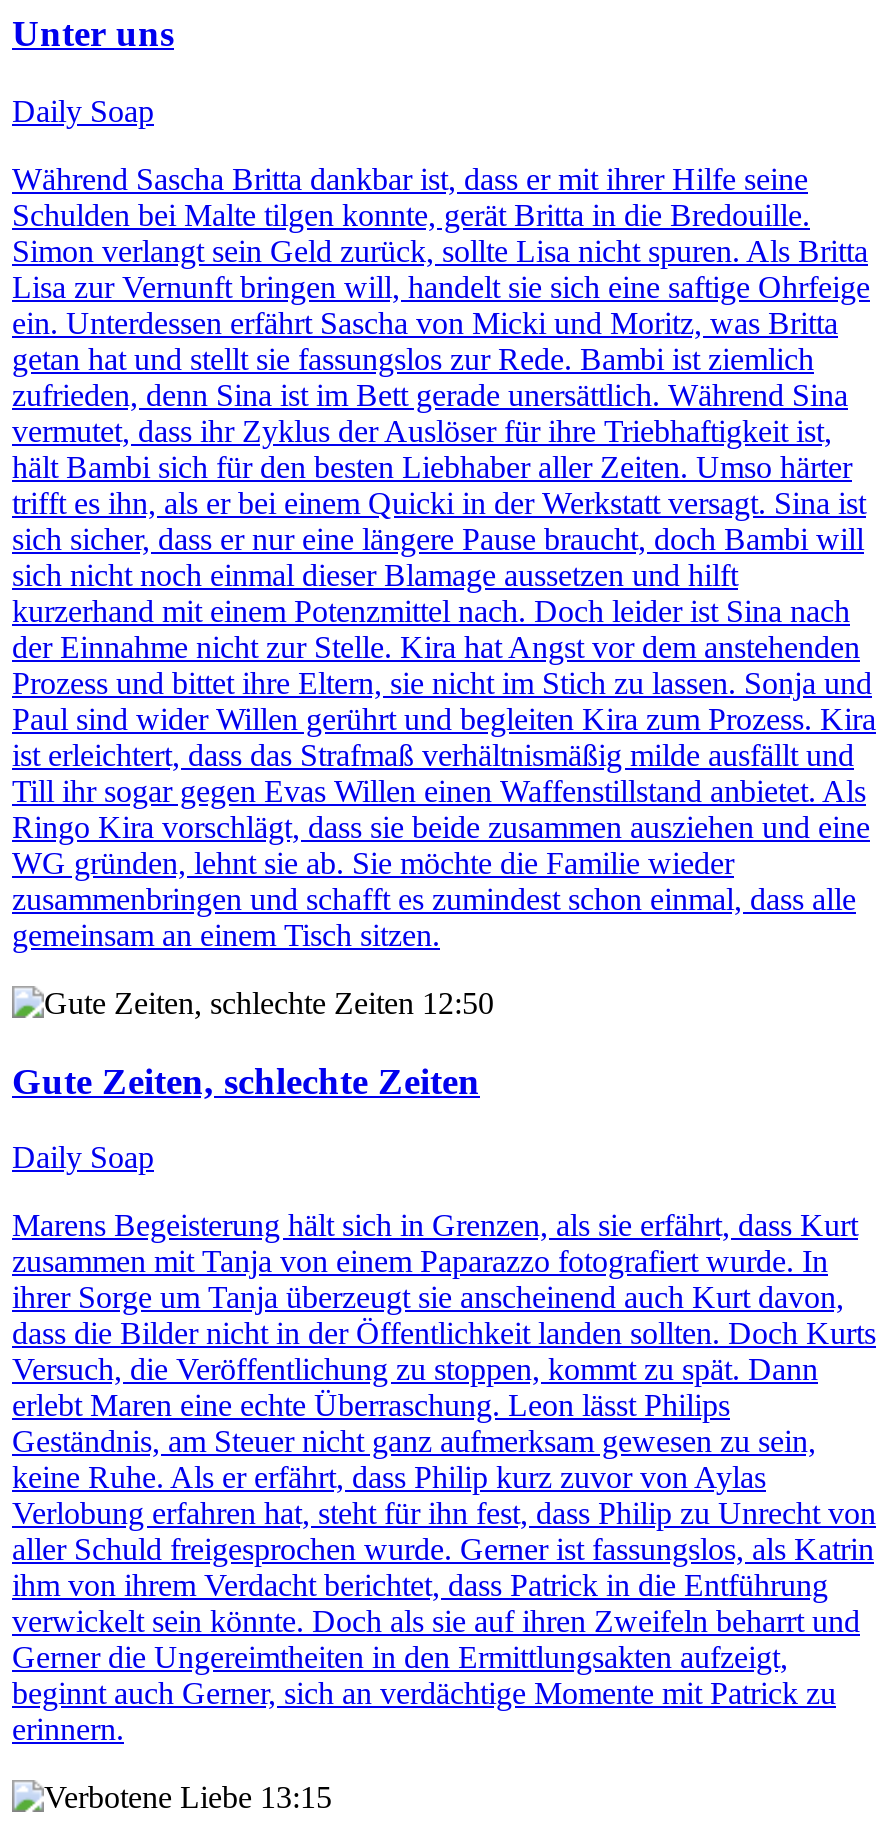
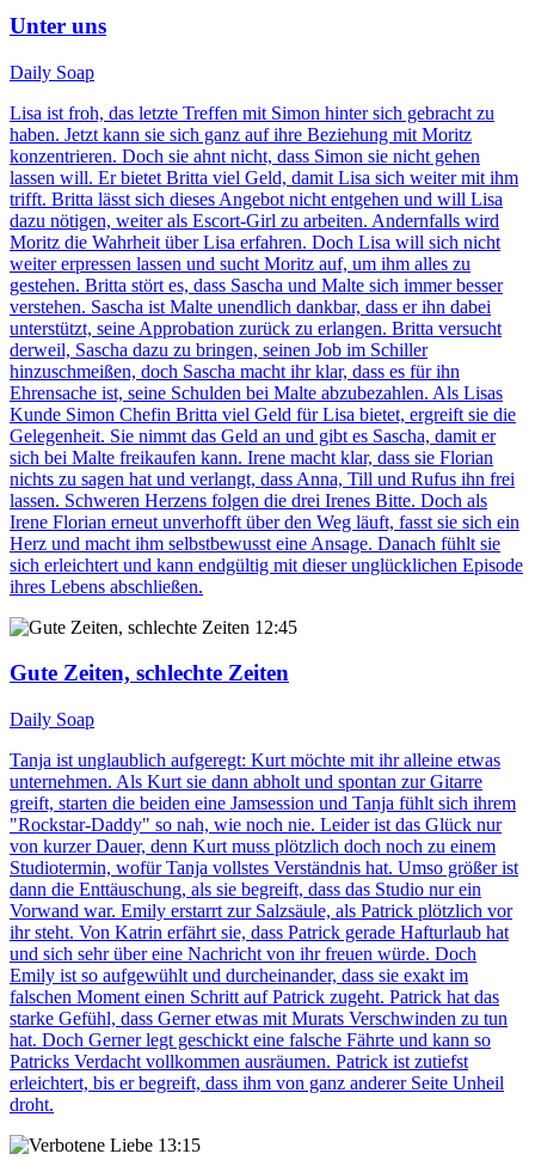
[12,162,876,952] Während Sascha Britta dankbar ist, dass er mit ihrer Hilfe seine | Schulden bei Malte tilgen konnte, gerät Britta in die Bredouille. | Simon verlangt sein Geld zurück, sollte Lisa nicht spuren. Als Britta | Lisa zur Vernunft bringen will, handelt sie sich eine saftige Ohrfeige | ein. Unterdessen erfährt Sascha von Micki und Moritz, was Britta | getan hat und stellt sie fassungslos zur Rede. Bambi ist ziemlich | zufrieden, denn Sina ist im Bett gerade unersättlich. Während Sina | vermutet, dass ihr Zyklus der Auslöser für ihre Triebhaftigkeit ist, | hält Bambi sich für den besten Liebhaber aller Zeiten. Umso härter | trifft es ihn, als er bei einem Quicki in der Werkstatt versagt. Sina ist | sich sicher, dass er nur eine längere Pause braucht, doch Bambi will | sich nicht noch einmal dieser Blamage aussetzen und hilft | kurzerhand mit einem Potenzmittel nach. Doch leider ist Sina nach | der Einnahme nicht zur Stelle. Kira hat Angst vor dem anstehenden | Prozess und bittet ihre Eltern, sie nicht im Stich zu lassen. Sonja und | Paul sind wider Willen gerührt und begleiten Kira zum Prozess. Kira | ist erleichtert, dass das Strafmaß verhältnismäßig milde ausfällt und | Till ihr sogar gegen Evas Willen einen Waffenstillstand anbietet. Als | Ringo Kira vorschlägt, dass sie beide zusammen ausziehen und eine | WG gründen, lehnt sie ab. Sie möchte die Familie wieder | zusammenbringen und schafft es zumindest schon einmal, dass alle | gemeinsam an einem Tisch sitzen. -> [10,102,523,596] Lisa ist froh, das letzte Treffen mit Simon hinter sich gebracht zu | haben. Jetzt kann sie sich ganz auf ihre Beziehung mit Moritz | konzentrieren. Doch sie ahnt nicht, dass Simon sie nicht gehen | lassen will. Er bietet Britta viel Geld, damit Lisa sich weiter mit ihm | trifft. Britta lässt sich dieses Angebot nicht entgehen und will Lisa | dazu nötigen, weiter als Escort-Girl zu arbeiten. Andernfalls wird | Moritz die Wahrheit über Lisa erfahren. Doch Lisa will sich nicht | weiter erpressen lassen und sucht Moritz auf, um ihm alles zu | gestehen. Britta stört es, dass Sascha und Malte sich immer besser | verstehen. Sascha ist Malte unendlich dankbar, dass er ihn dabei | unterstützt, seine Approbation zurück zu erlangen. Britta versucht | derweil, Sascha dazu zu bringen, seinen Job im Schiller | hinzuschmeißen, doch Sascha macht ihr klar, dass es für ihn | Ehrensache ist, seine Schulden bei Malte abzubezahlen. Als Lisas | Kunde Simon Chefin Britta viel Geld für Lisa bietet, ergreift sie die | Gelegenheit. Sie nimmt das Geld an und gibt es Sascha, damit er | sich bei Malte freikaufen kann. Irene macht klar, dass sie Florian | nichts zu sagen hat und verlangt, dass Anna, Till und Rufus ihn frei | lassen. Schweren Herzens folgen die drei Irenes Bitte. Doch als | Irene Florian erneut unverhofft über den Weg läuft, fasst sie sich ein | Herz und macht ihm selbstbewusst eine Ansage. Danach fühlt sie | sich erleichtert und kann endgültig mit dieser unglücklichen Episode | ihres Lebens abschließen.
[422,986,494,1020] 12:50 -> [254,617,297,637] 12:45
[12,1209,876,1747] Marens Begeisterung hält sich in Grenzen, als sie erfährt, dass Kurt | zusammen mit Tanja von einem Paparazzo fotografiert wurde. In | ihrer Sorge um Tanja überzeugt sie anscheinend auch Kurt davon, | dass die Bilder nicht in der Öffentlichkeit landen sollten. Doch Kurts | Versuch, die Veröffentlichung zu stoppen, kommt zu spät. Dann | erlebt Maren eine echte Überraschung. Leon lässt Philips | Geständnis, am Steuer nicht ganz aufmerksam gewesen zu sein, | keine Ruhe. Als er erfährt, dass Philip kurz zuvor von Aylas | Verlobung erfahren hat, steht für ihn fest, dass Philip zu Unrecht von | aller Schuld freigesprochen wurde. Gerner ist fassungslos, als Katrin | ihm von ihrem Verdacht berichtet, dass Patrick in die Entführung | verwickelt sein könnte. Doch als sie auf ihren Zweifeln beharrt und | Gerner die Ungereimtheiten in den Ermittlungsakten aufzeigt, | beginnt auch Gerner, sich an verdächtige Momente mit Patrick zu | erinnern. -> [10,750,518,1115] Tanja ist unglaublich aufgeregt: Kurt möchte mit ihr alleine etwas | unternehmen. Als Kurt sie dann abholt und spontan zur Gitarre | greift, starten die beiden eine Jamsession und Tanja fühlt sich ihrem | "Rockstar-Daddy" so nah, wie noch nie. Leider ist das Glück nur | von kurzer Dauer, denn Kurt muss plötzlich doch noch zu einem | Studiotermin, wofür Tanja vollstes Verständnis hat. Umso größer ist | dann die Enttäuschung, als sie begreift, dass das Studio nur ein | Vorwand war. Emily erstarrt zur Salzsäule, als Patrick plötzlich vor | ihr steht. Von Katrin erfährt sie, dass Patrick gerade Hafturlaub hat | und sich sehr über eine Nachricht von ihr freuen würde. Doch | Emily ist so aufgewühlt und durcheinander, dass sie exakt im | falschen Moment einen Schritt auf Patrick zugeht. Patrick hat das | starke Gefühl, dass Gerner etwas mit Murats Verschwinden zu tun | hat. Doch Gerner legt geschickt eine falsche Fährte und kann so | Patricks Verdacht vollkommen ausräumen. Patrick ist zutiefst | erleichtert, bis er begreift, dass ihm von ganz anderer Seite Unheil | droht.

